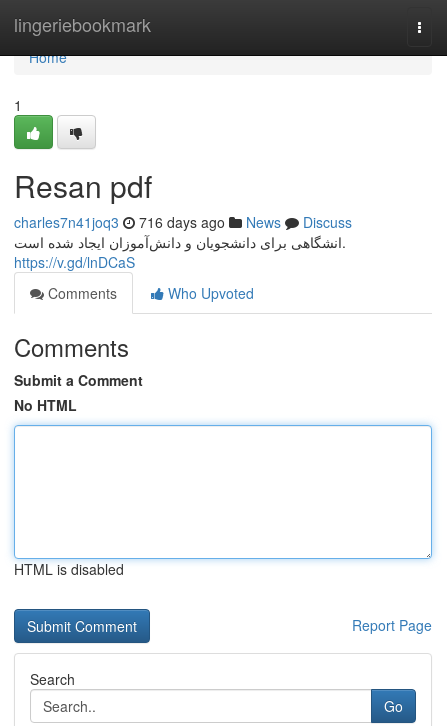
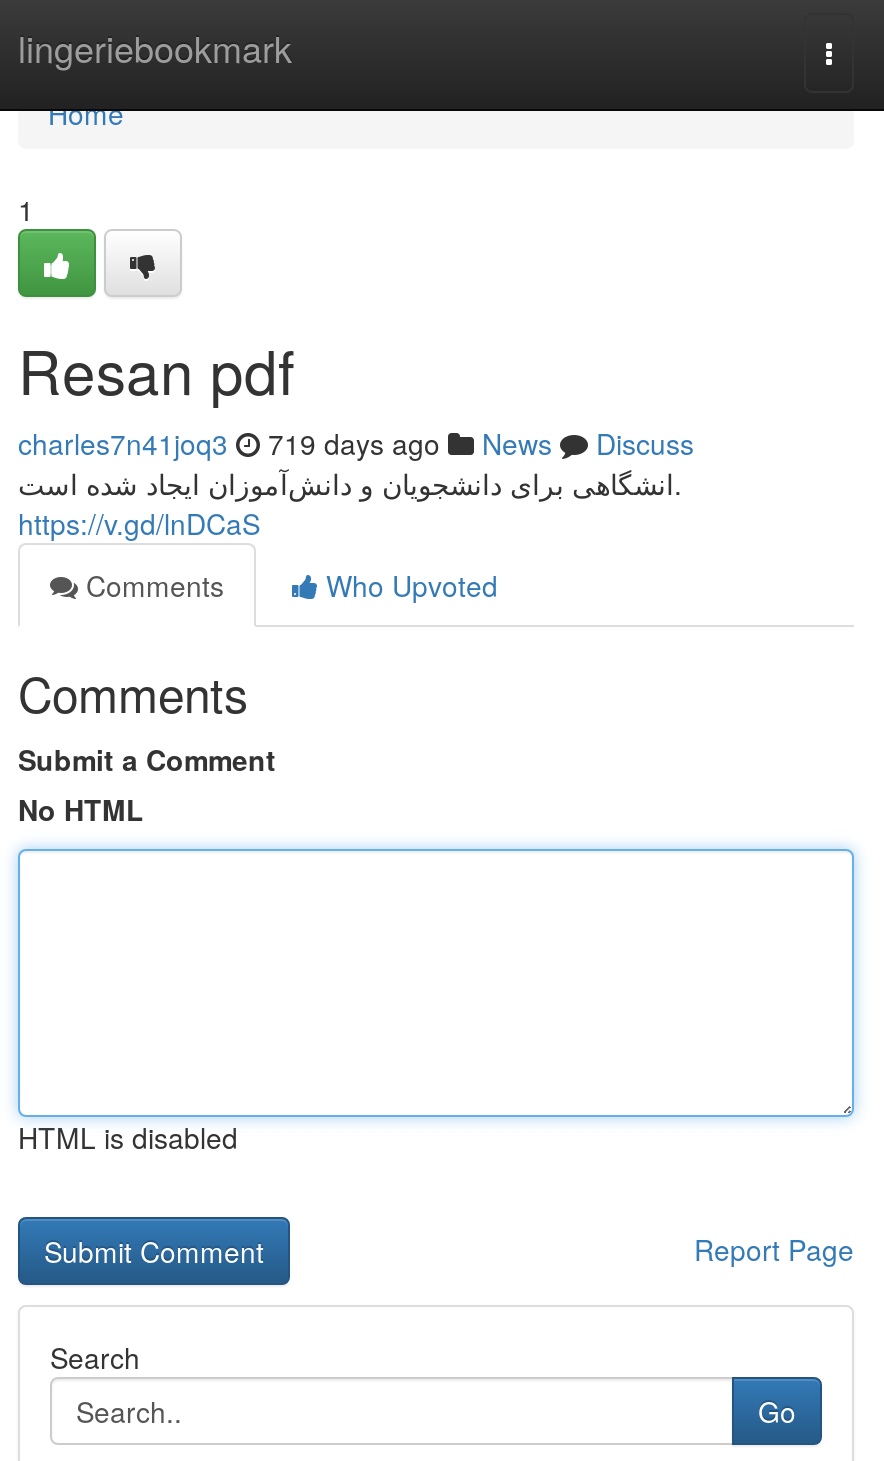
[14,212,352,232] charles7n41joq3 716 days ago News Discuss -> [18,423,694,463] charles7n41joq3 719 days ago News Discuss

